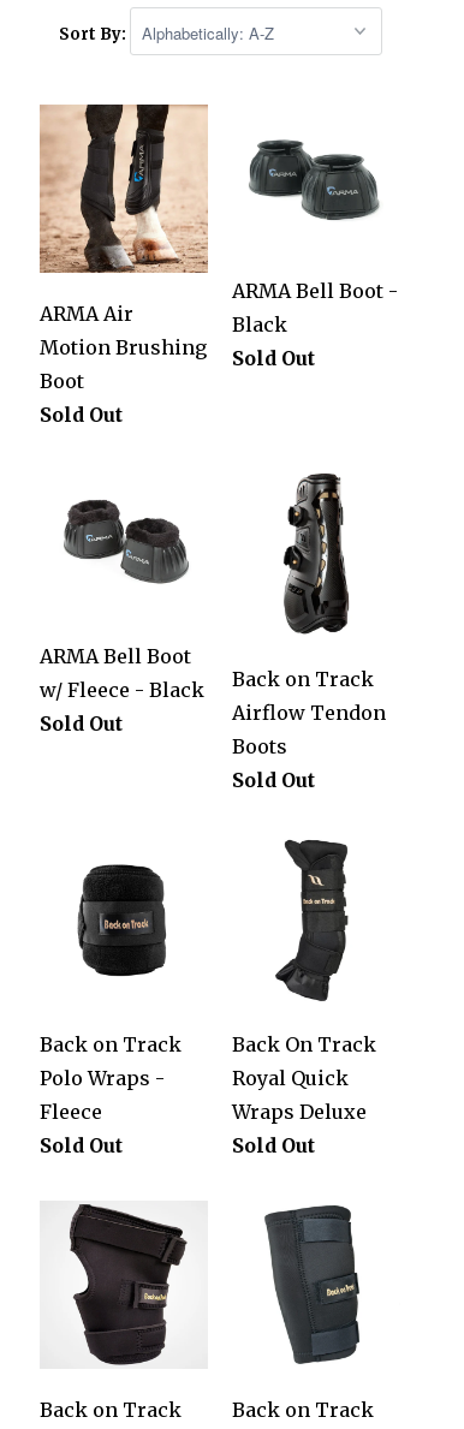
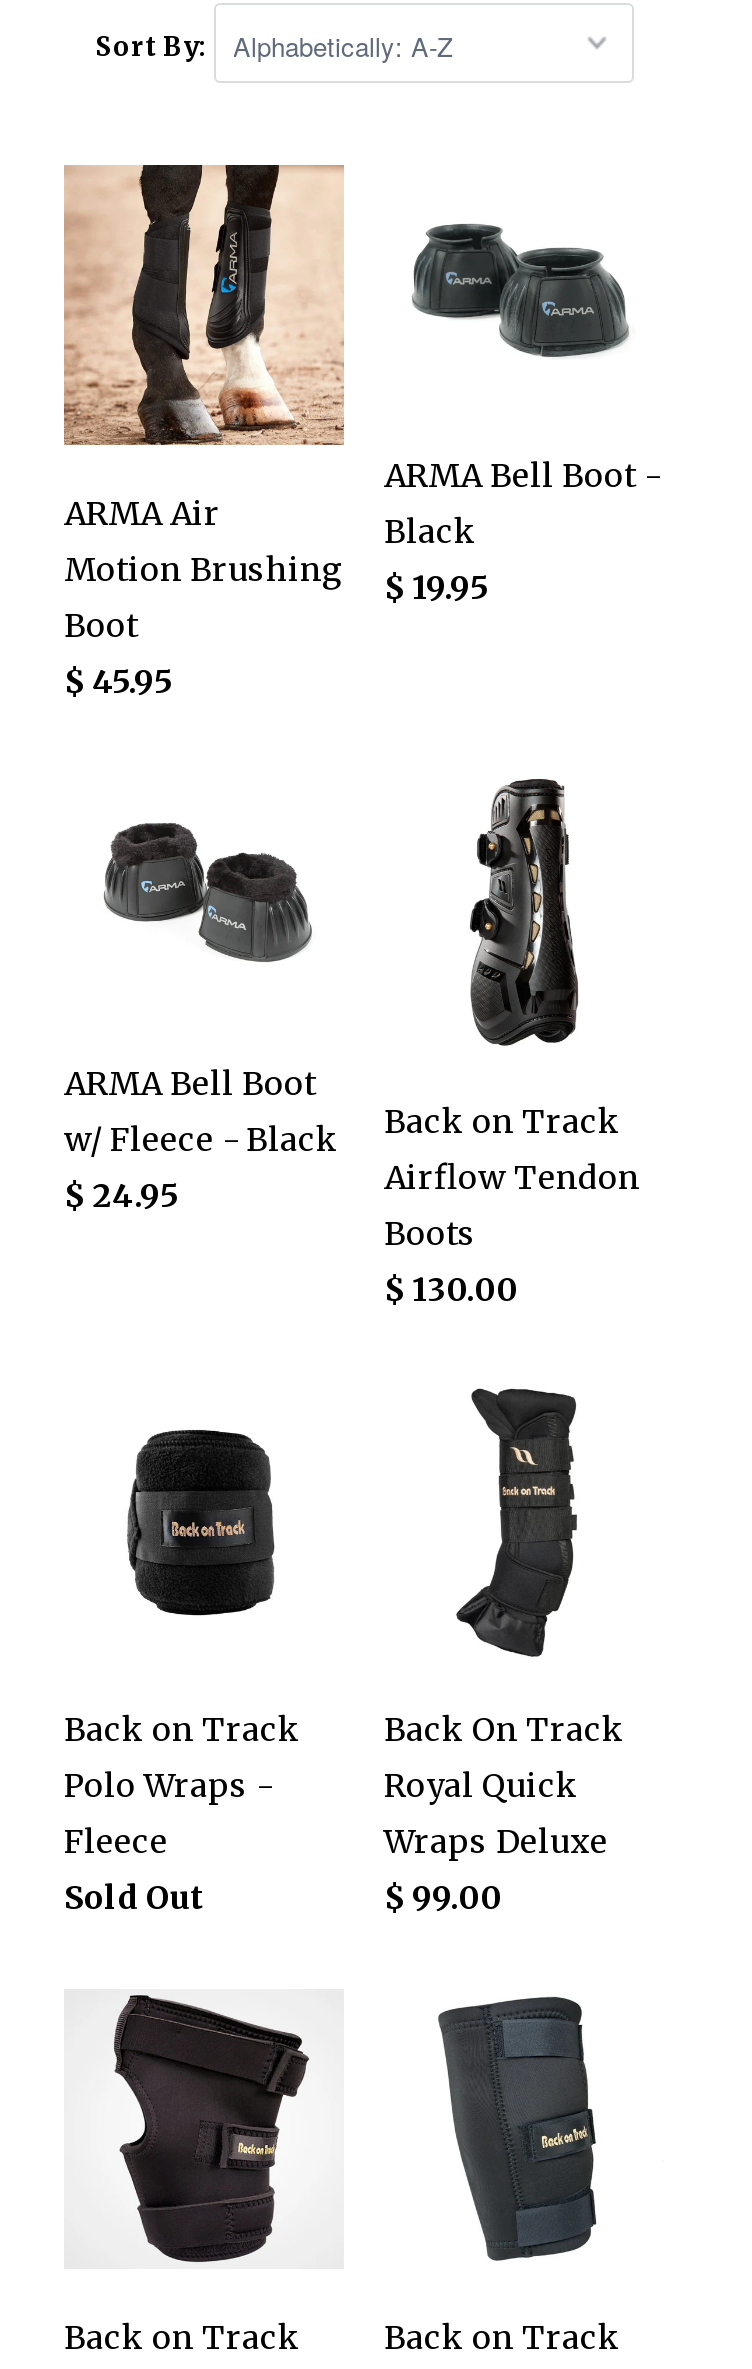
[232,346,315,370] Sold Out -> [384,567,488,607] $ 19.95
[40,403,123,427] Sold Out -> [64,662,172,702] $ 45.95
[40,711,123,735] Sold Out -> [64,1175,178,1215] $ 24.95
[232,769,315,793] Sold Out -> [384,1270,518,1310] $ 130.00
[232,1134,315,1158] Sold Out -> [384,1878,502,1918] $ 99.00

